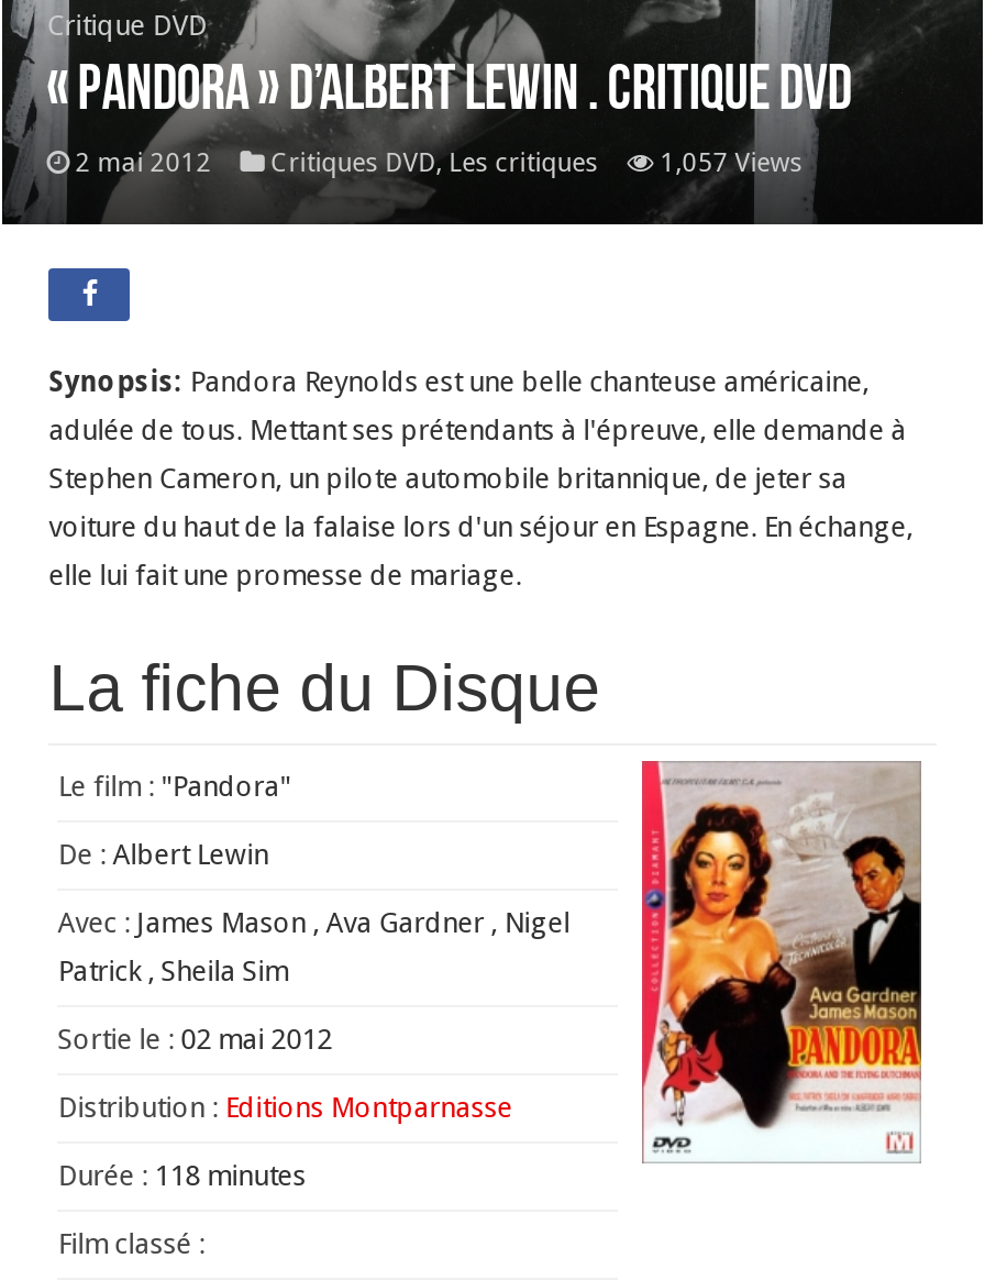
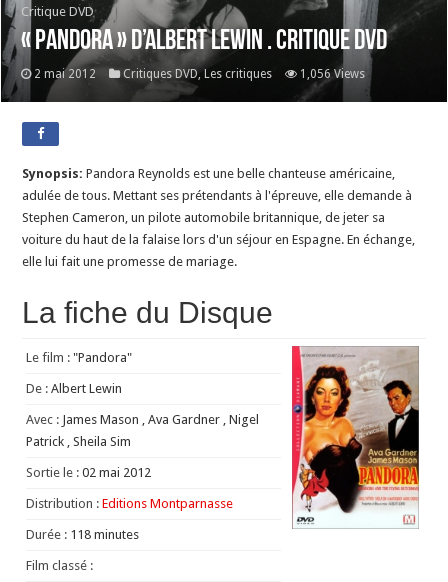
[75,147,803,178] 2 mai 2012 Critiques DVD, Les critiques 1,057 Views -> [34,67,365,81] 2 mai 2012 Critiques DVD, Les critiques 1,056 Views

